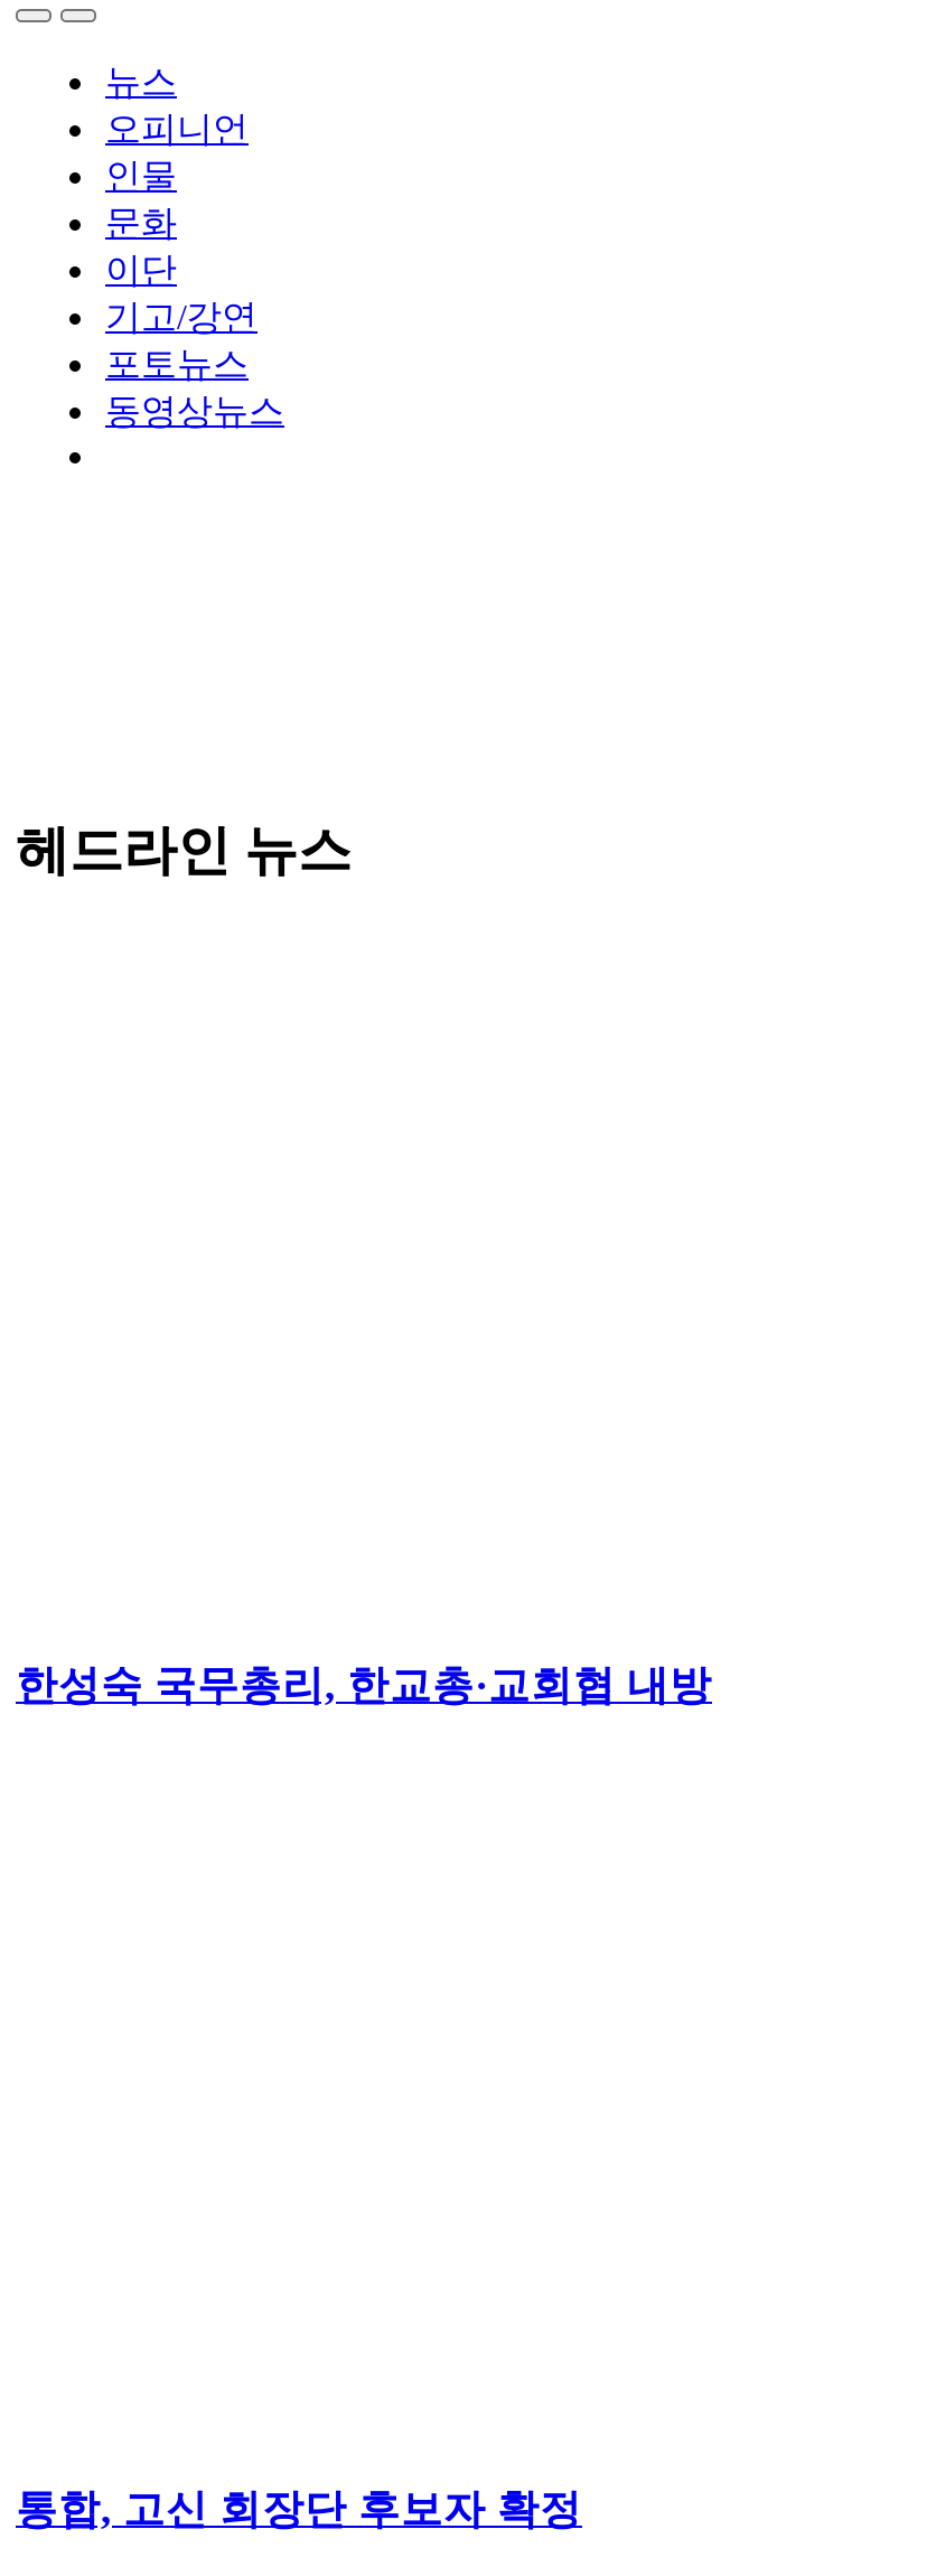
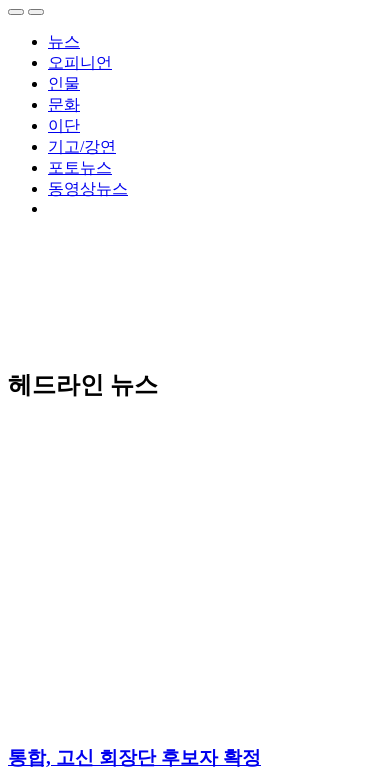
[16,1660,712,1707] 한성숙 국무총리, 한교총·교회협 내방 -> none

